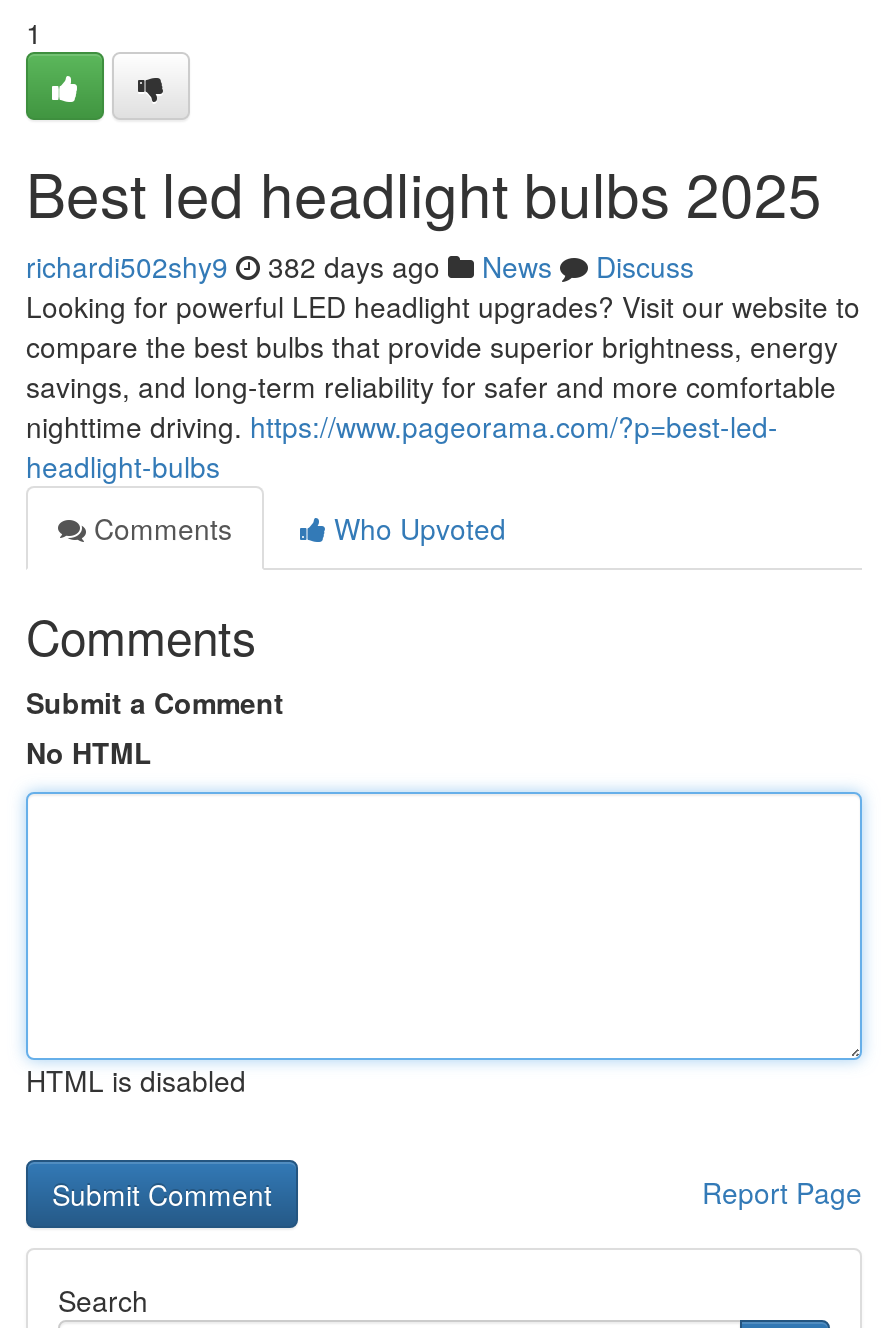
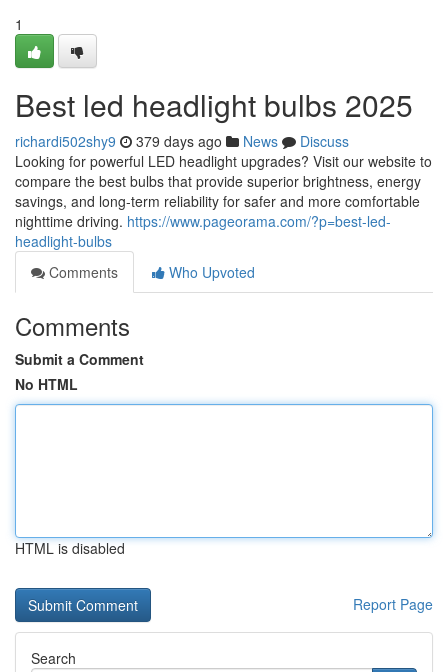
[26,246,694,286] richardi502shy9 382 days ago News Discuss -> [15,131,349,151] richardi502shy9 379 days ago News Discuss

